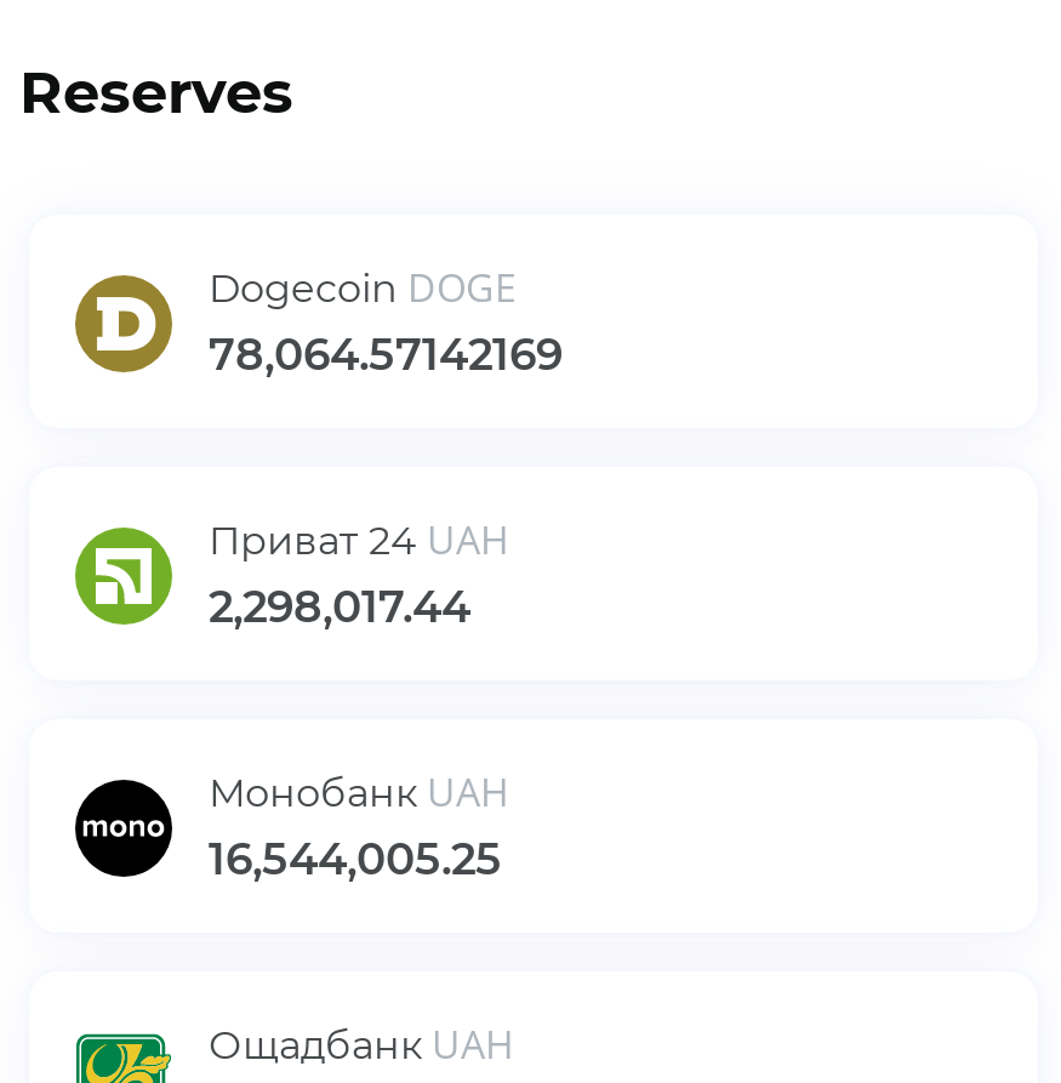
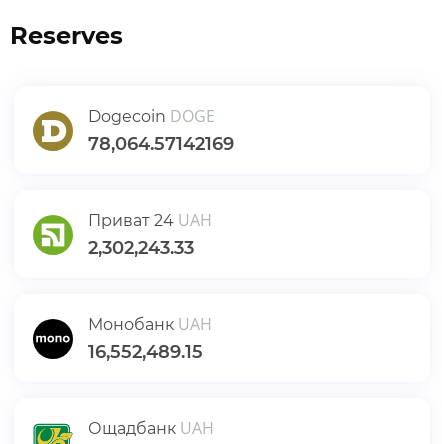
[209,581,470,634] 2,298,017.44 -> [88,237,194,259] 2,302,243.33
[209,833,502,887] 16,544,005.25 -> [88,341,203,363] 16,552,489.15

